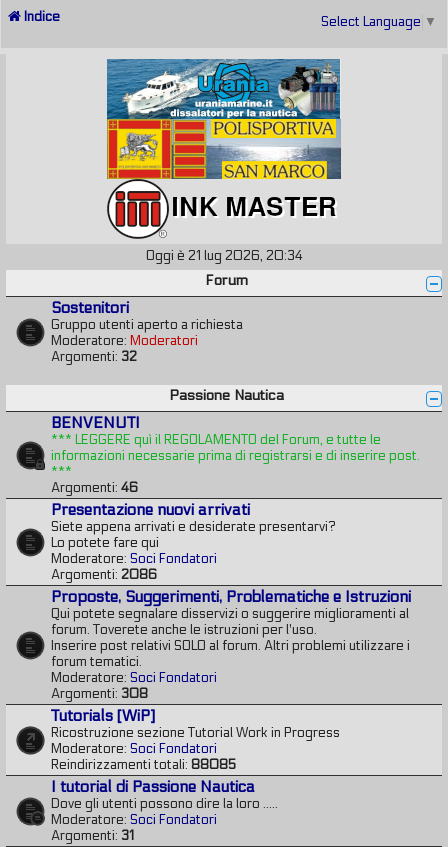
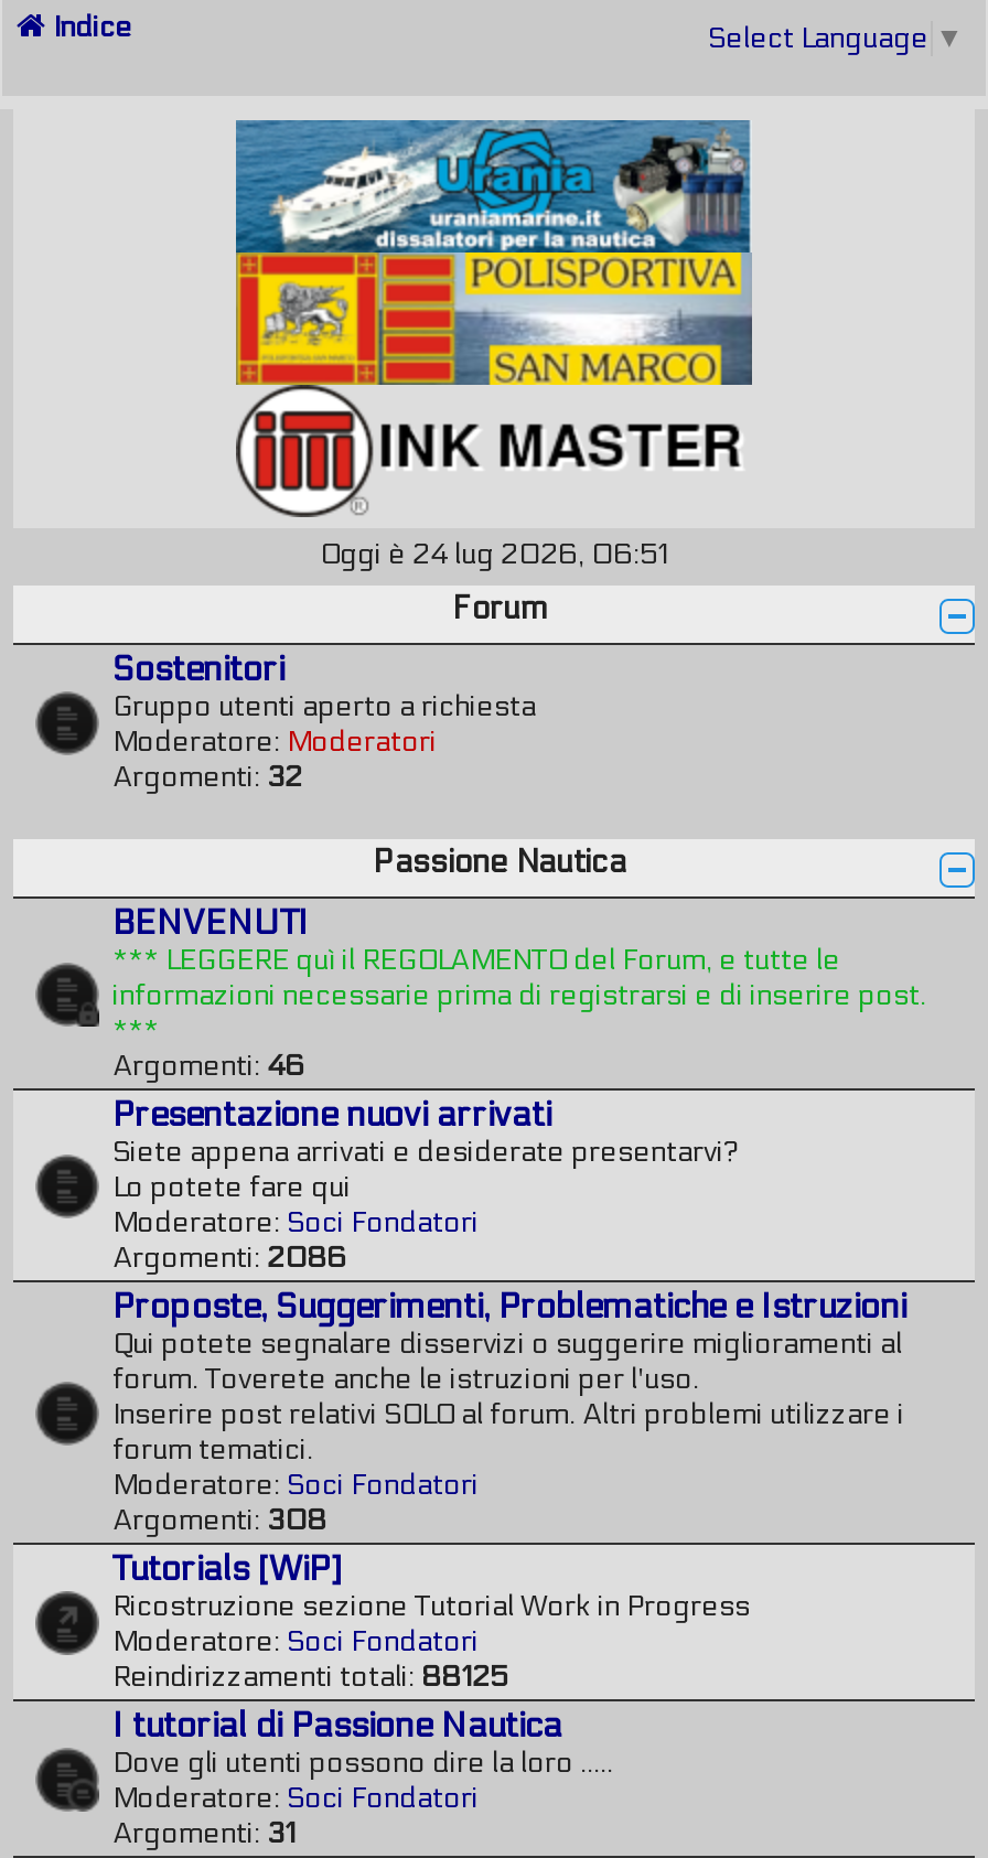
[145,248,302,264] Oggi è 21 lug 2026, 20:34 -> [320,537,668,572] Oggi è 24 lug 2026, 06:51
[51,757,236,773] Reindirizzamenti totali: 88085 -> [112,1660,507,1695] Reindirizzamenti totali: 88125

